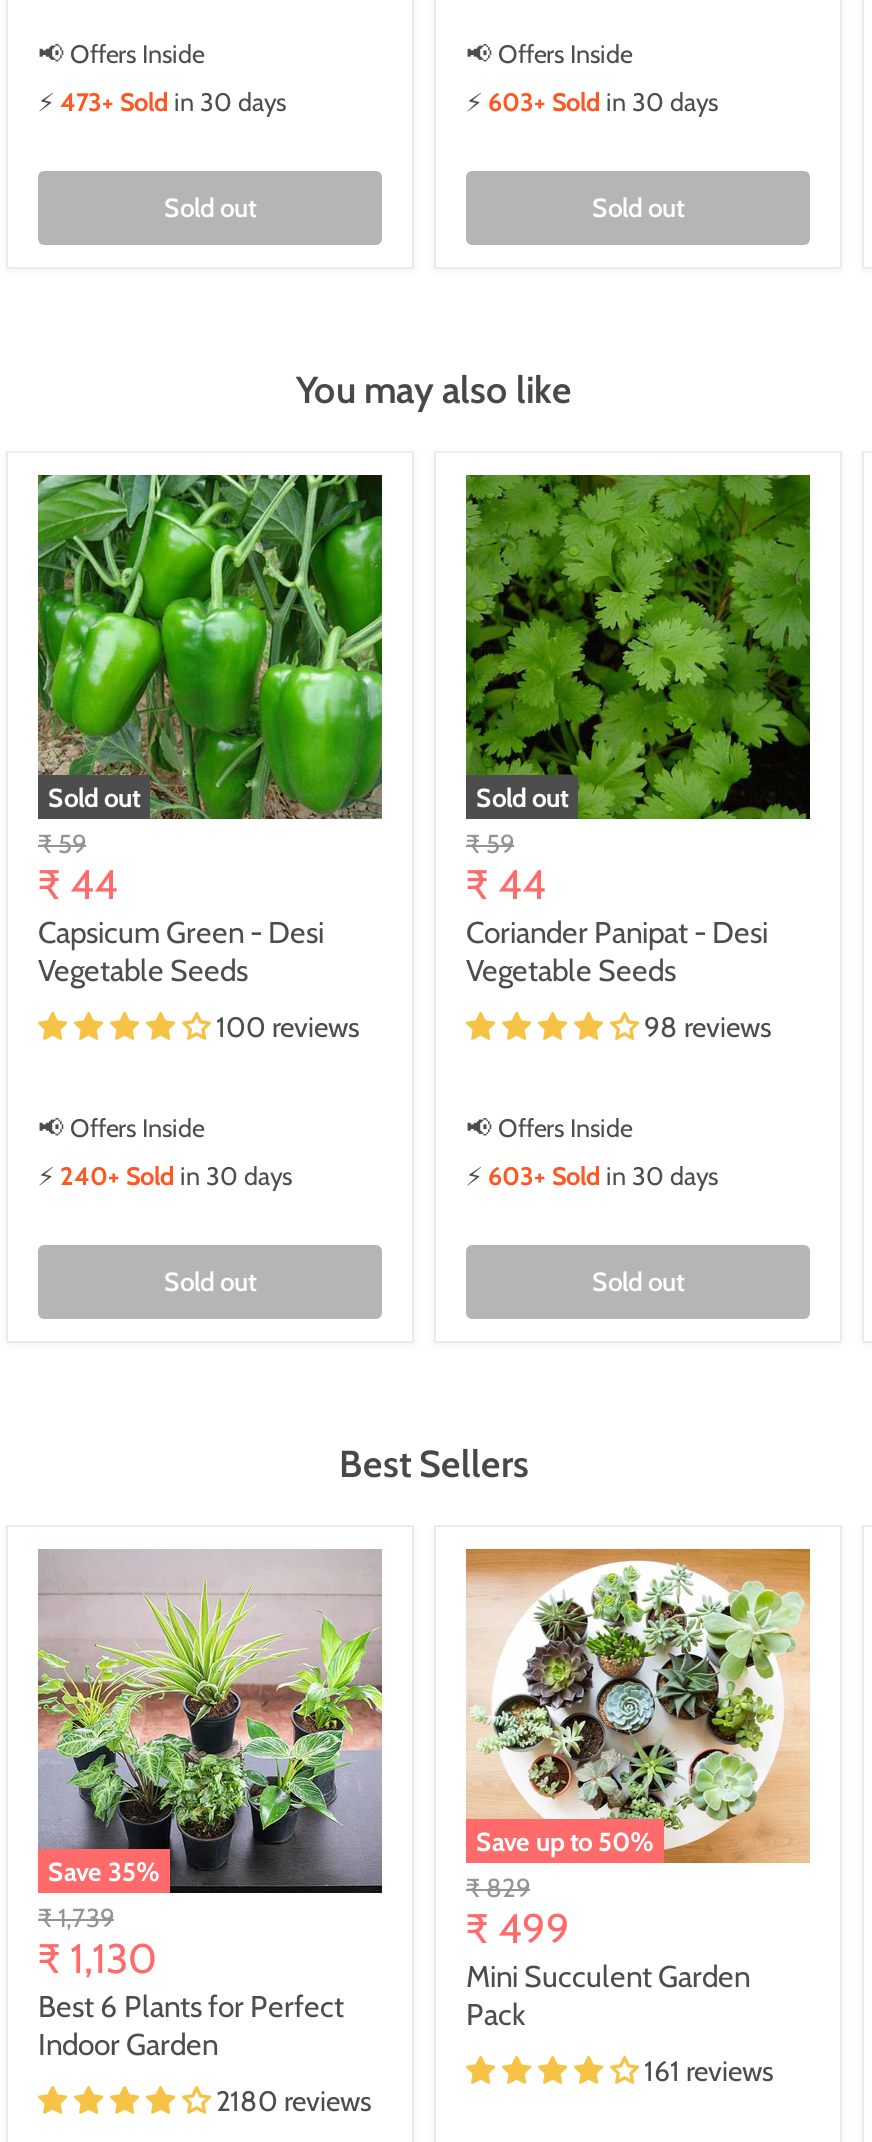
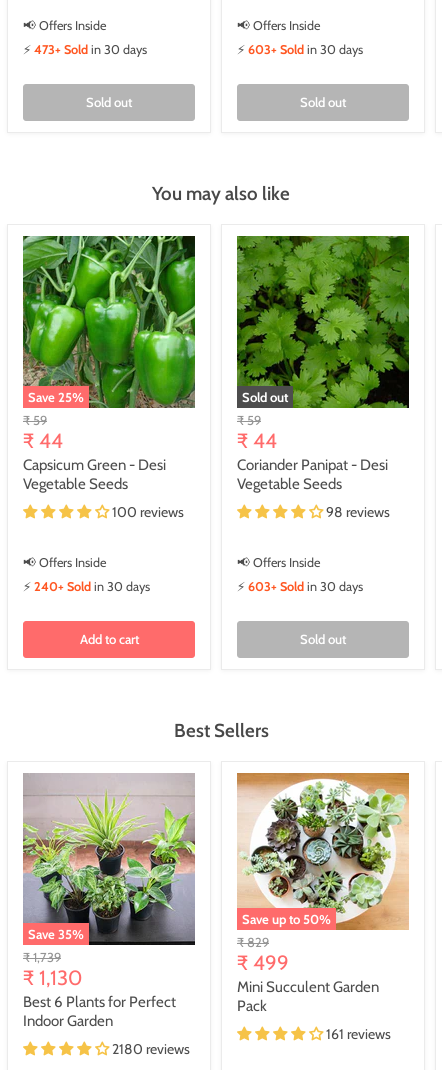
[48,781,140,813] Sold out -> [28,389,84,405] Save 25%
[164,1265,256,1297] Sold out -> [79,631,138,647] Add to cart

